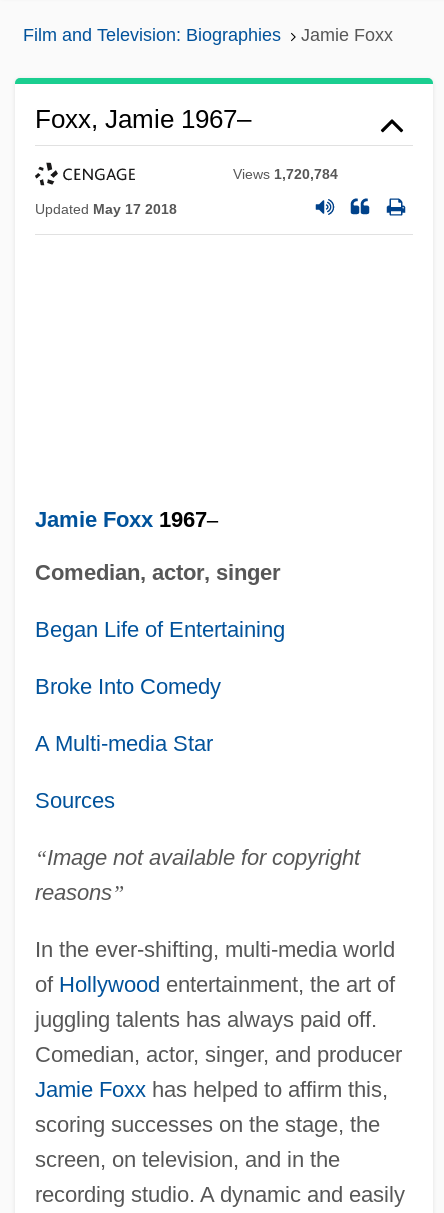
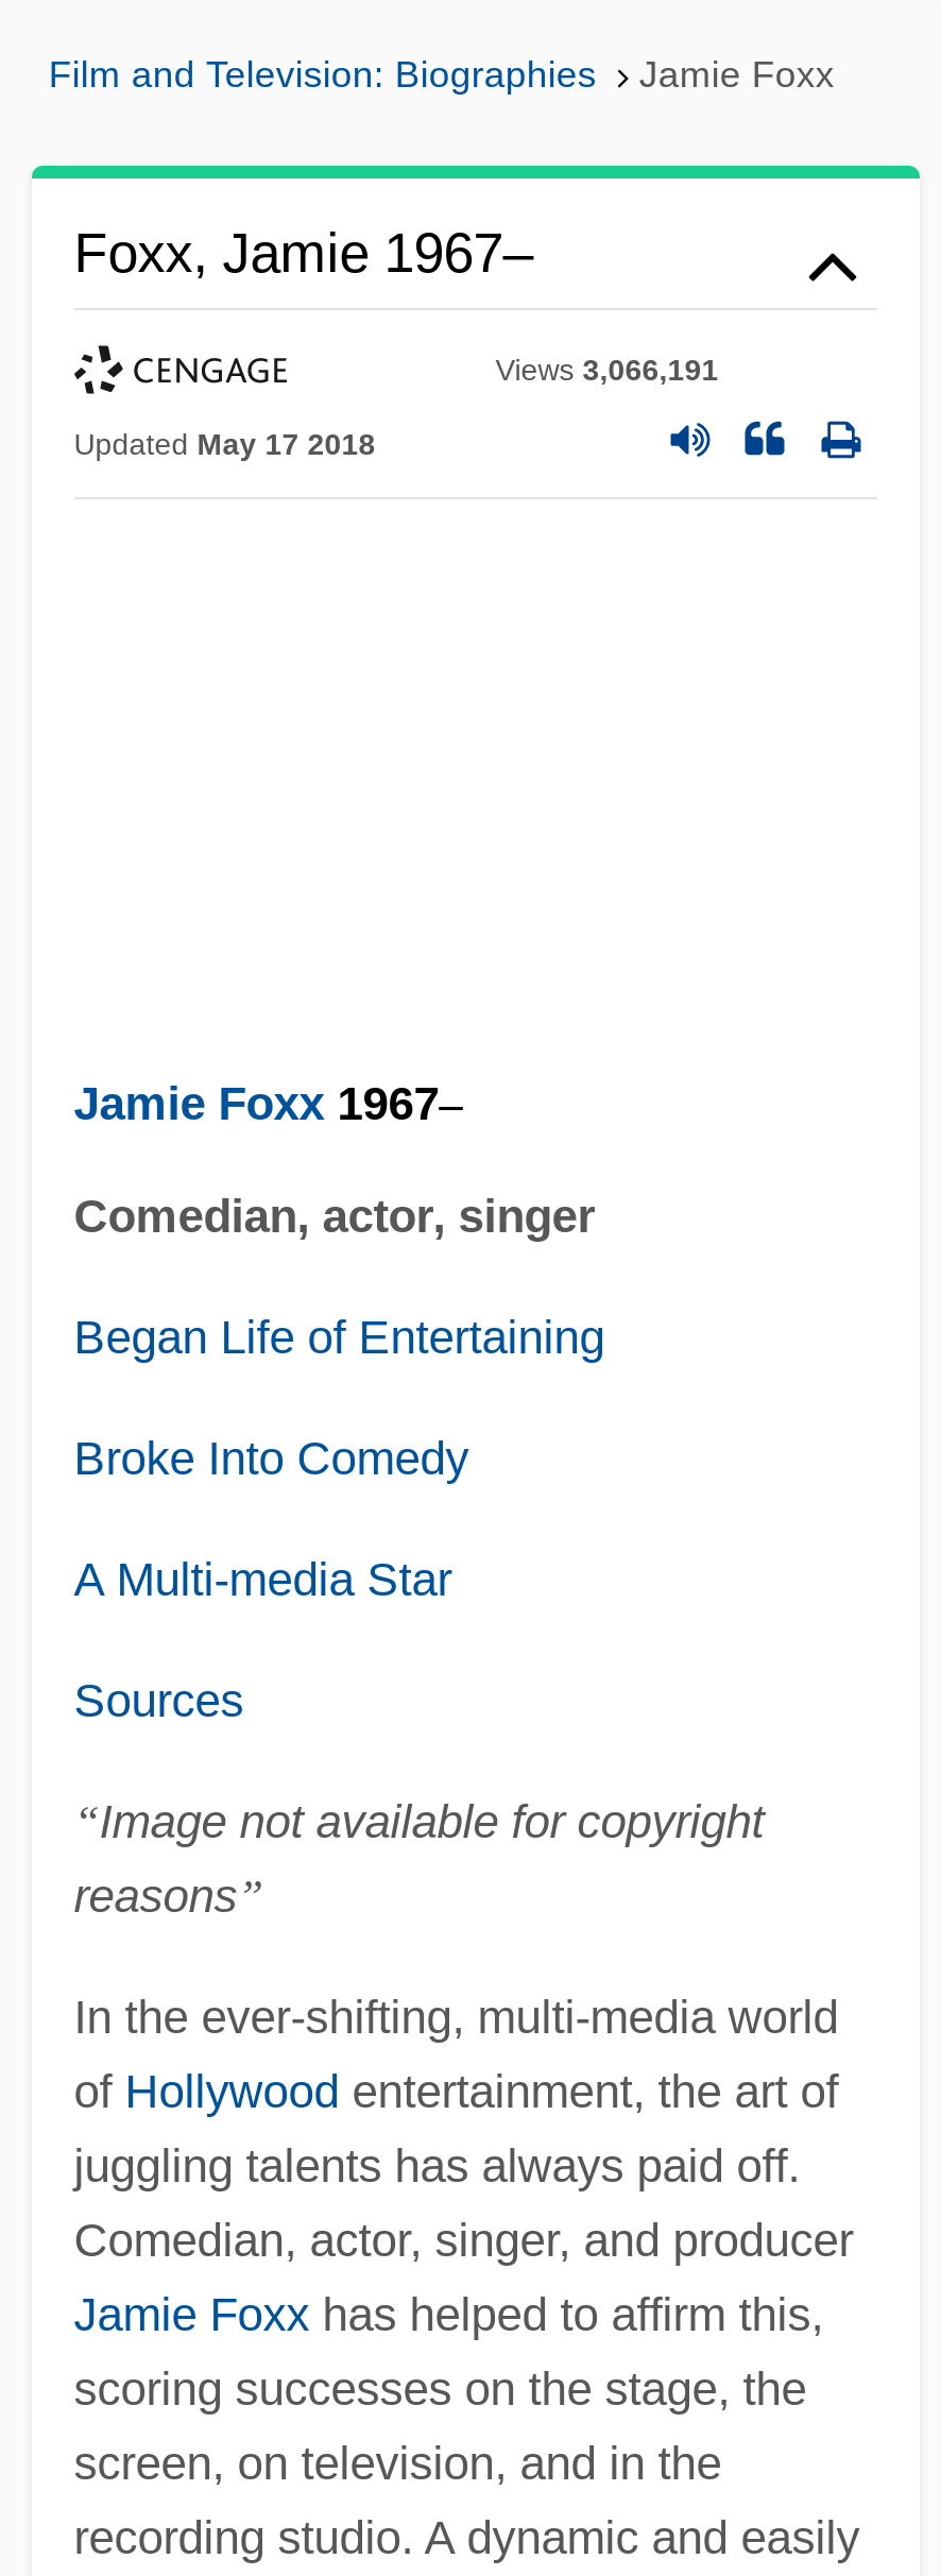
[233,166,338,182] Views 1,720,784 -> [495,353,718,387] Views 3,066,191

